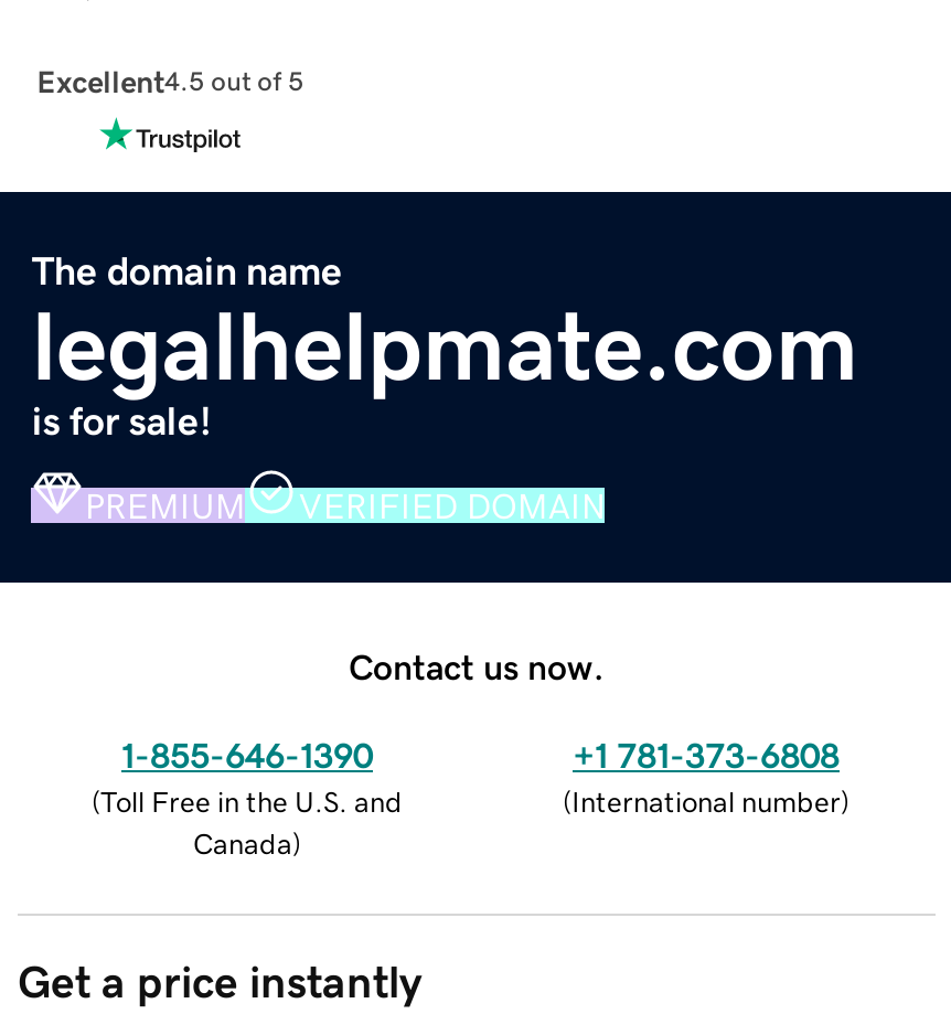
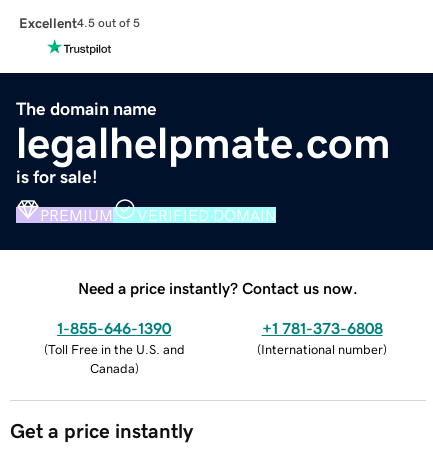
[349,648,605,683] Contact us now. -> [78,280,358,296] Need a price instantly? Contact us now.

